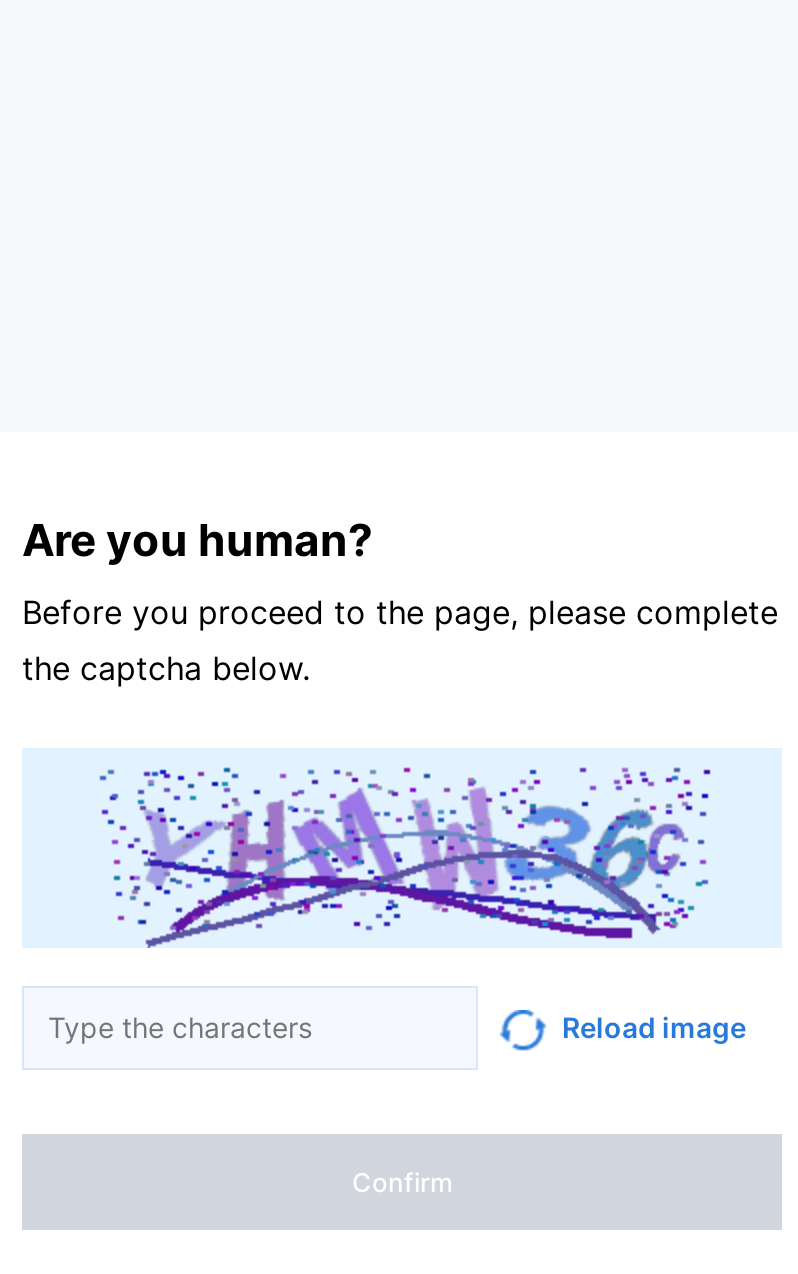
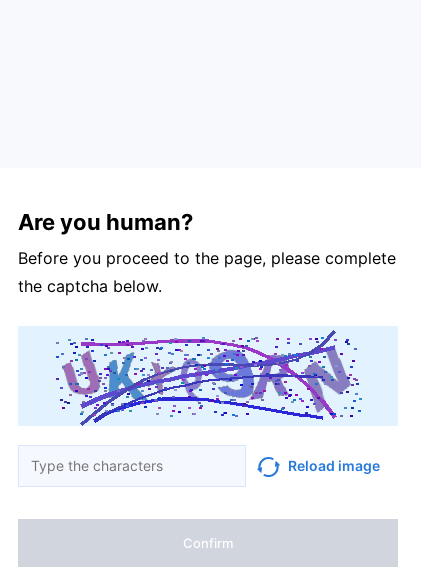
[100,758,712,946] [image] -> [55,329,363,423] [image]

